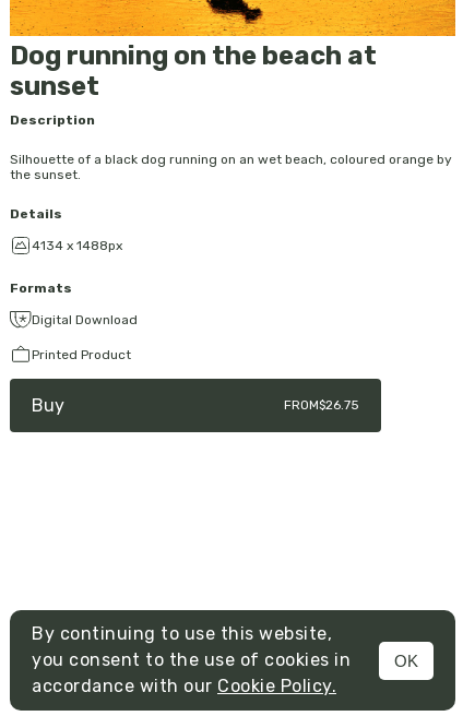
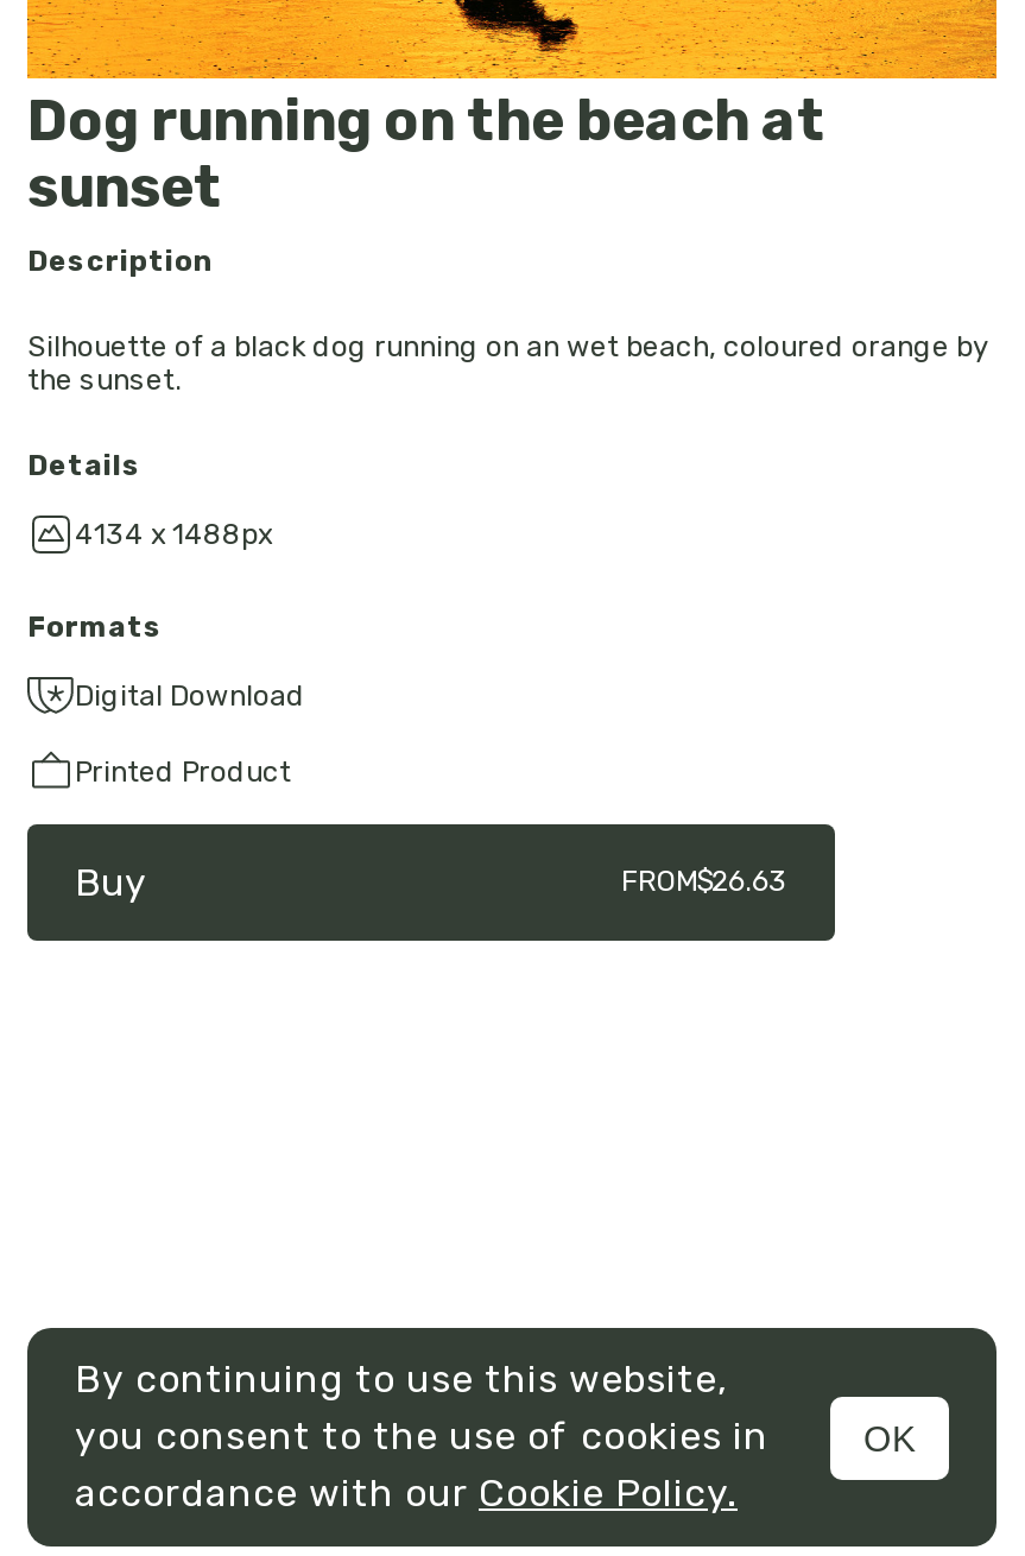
[284,397,359,413] FROM$26.75 -> [621,865,787,898] FROM$26.63

